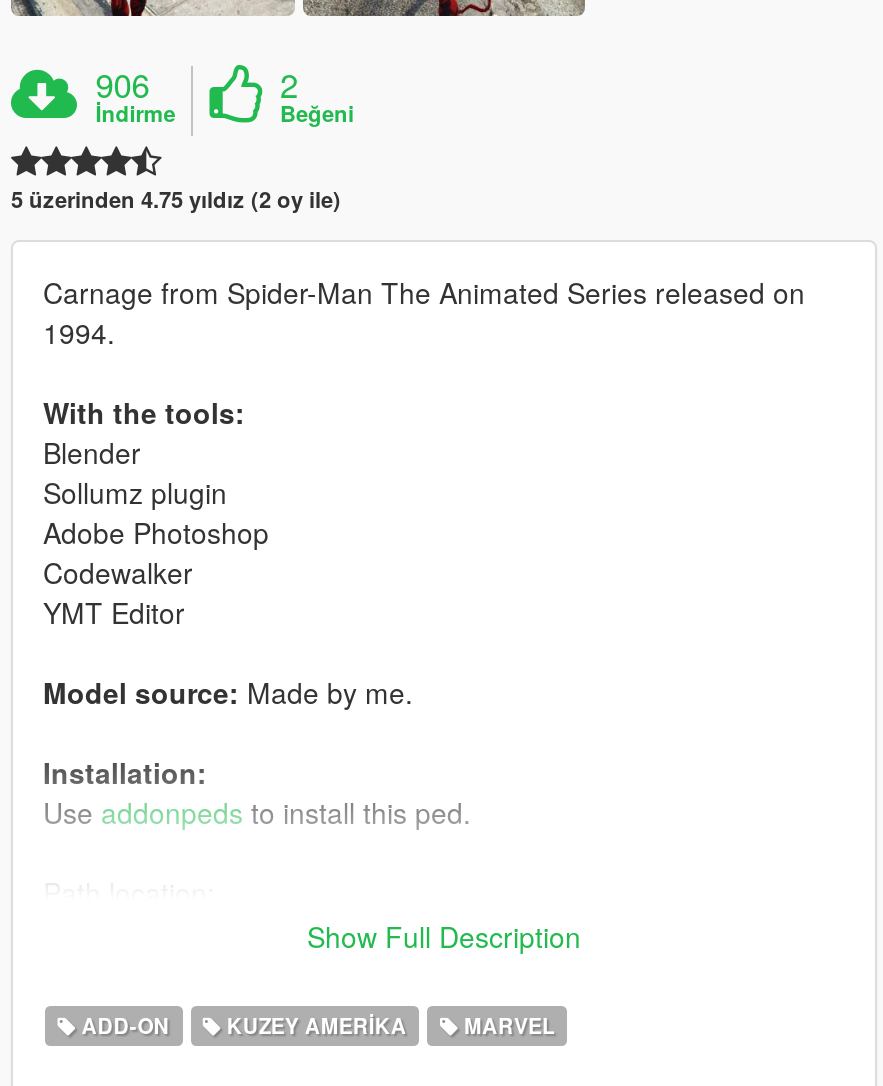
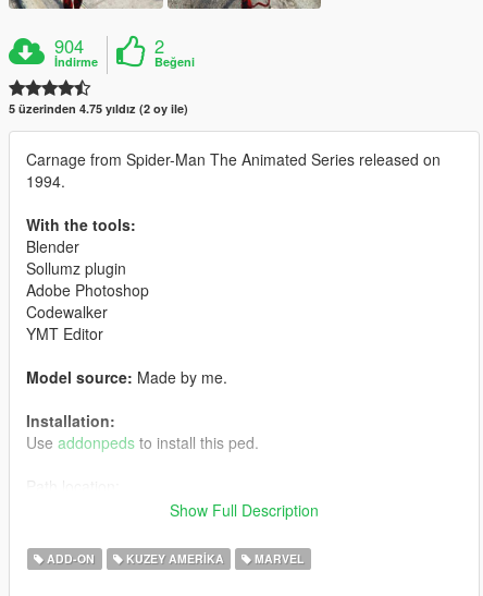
[95,60,149,108] 906 -> [55,32,84,59] 904

